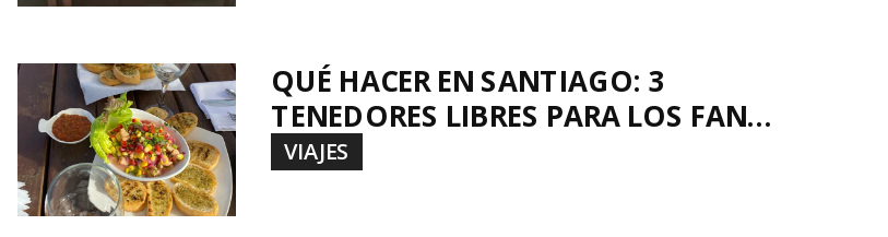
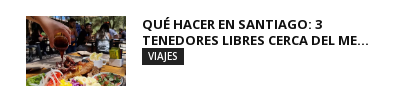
[17,61,773,218] [image] | TENEDORES LIBRES PARA LOS FAN... -> [25,15,369,87] [image] | TENEDORES LIBRES CERCA DEL ME...

